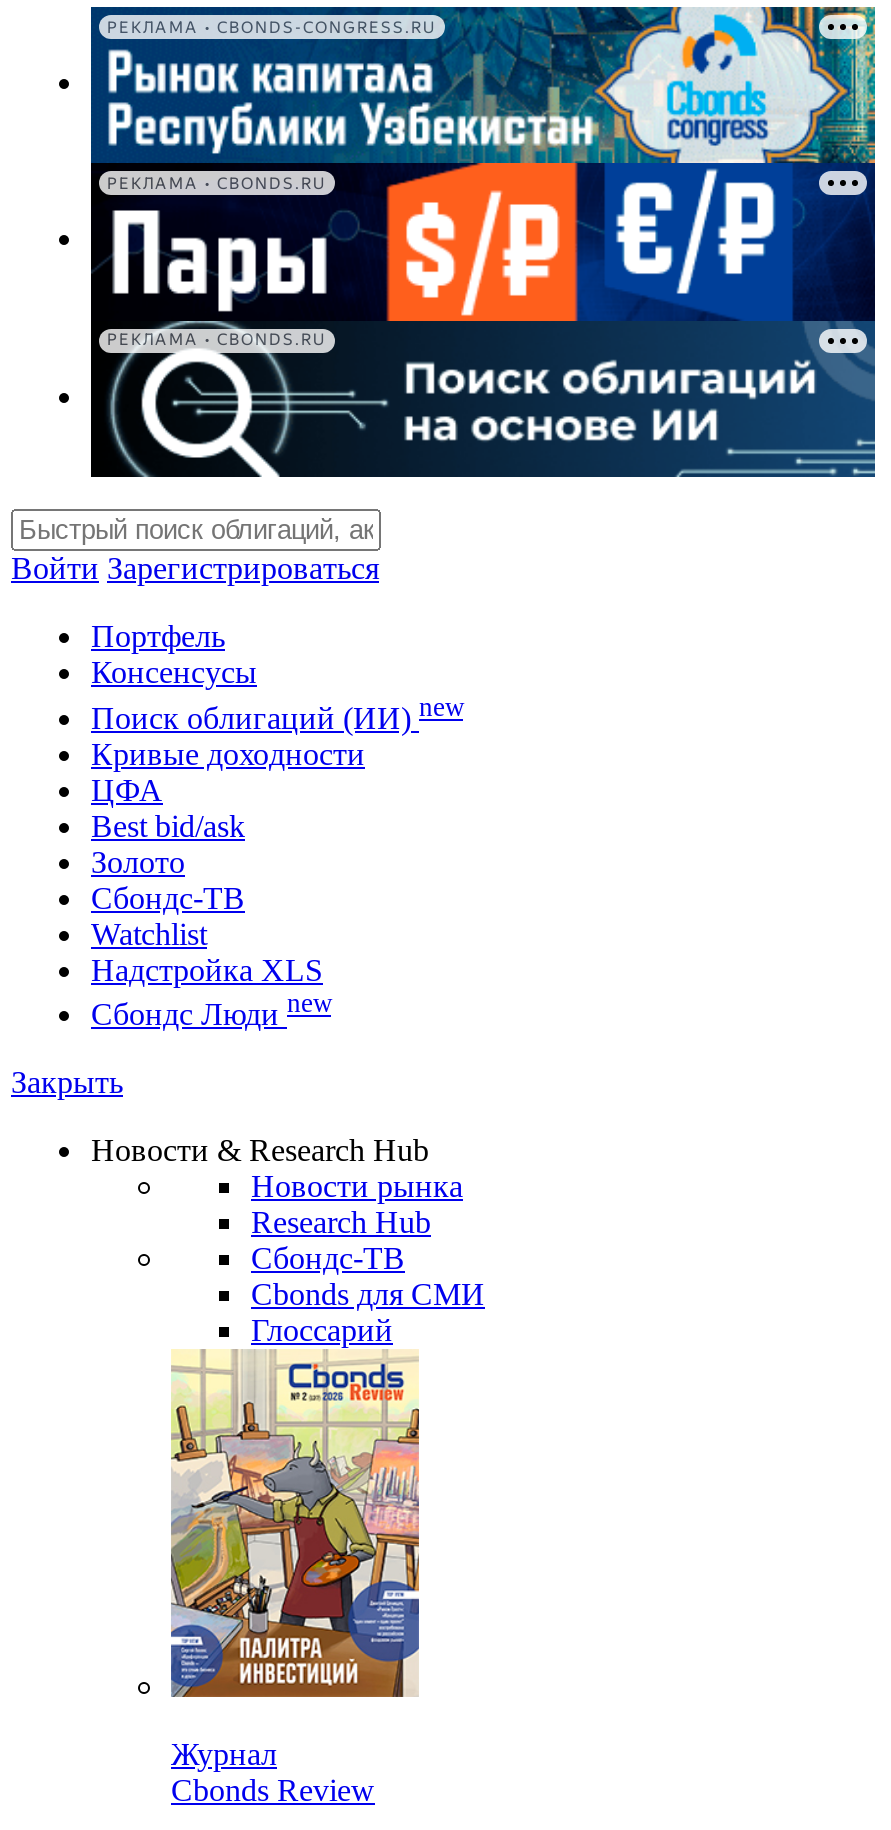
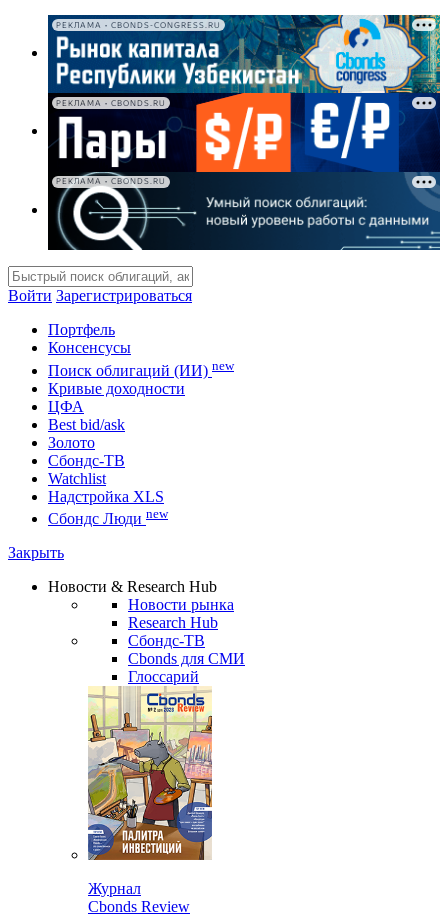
[403,359,851,443] [image] -> [205,192,429,232] [image]

